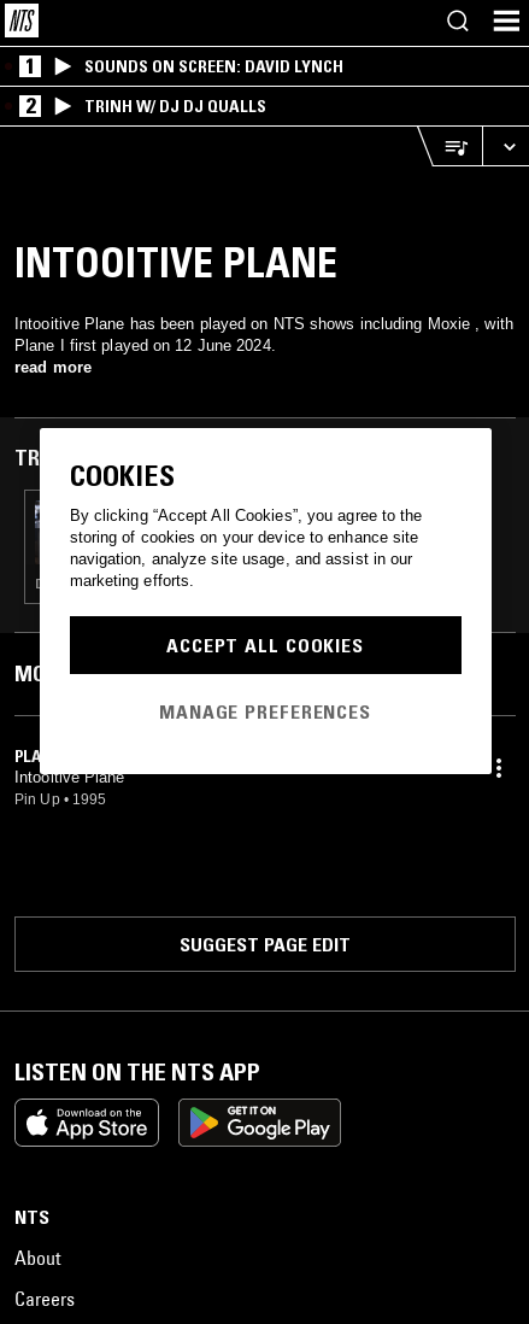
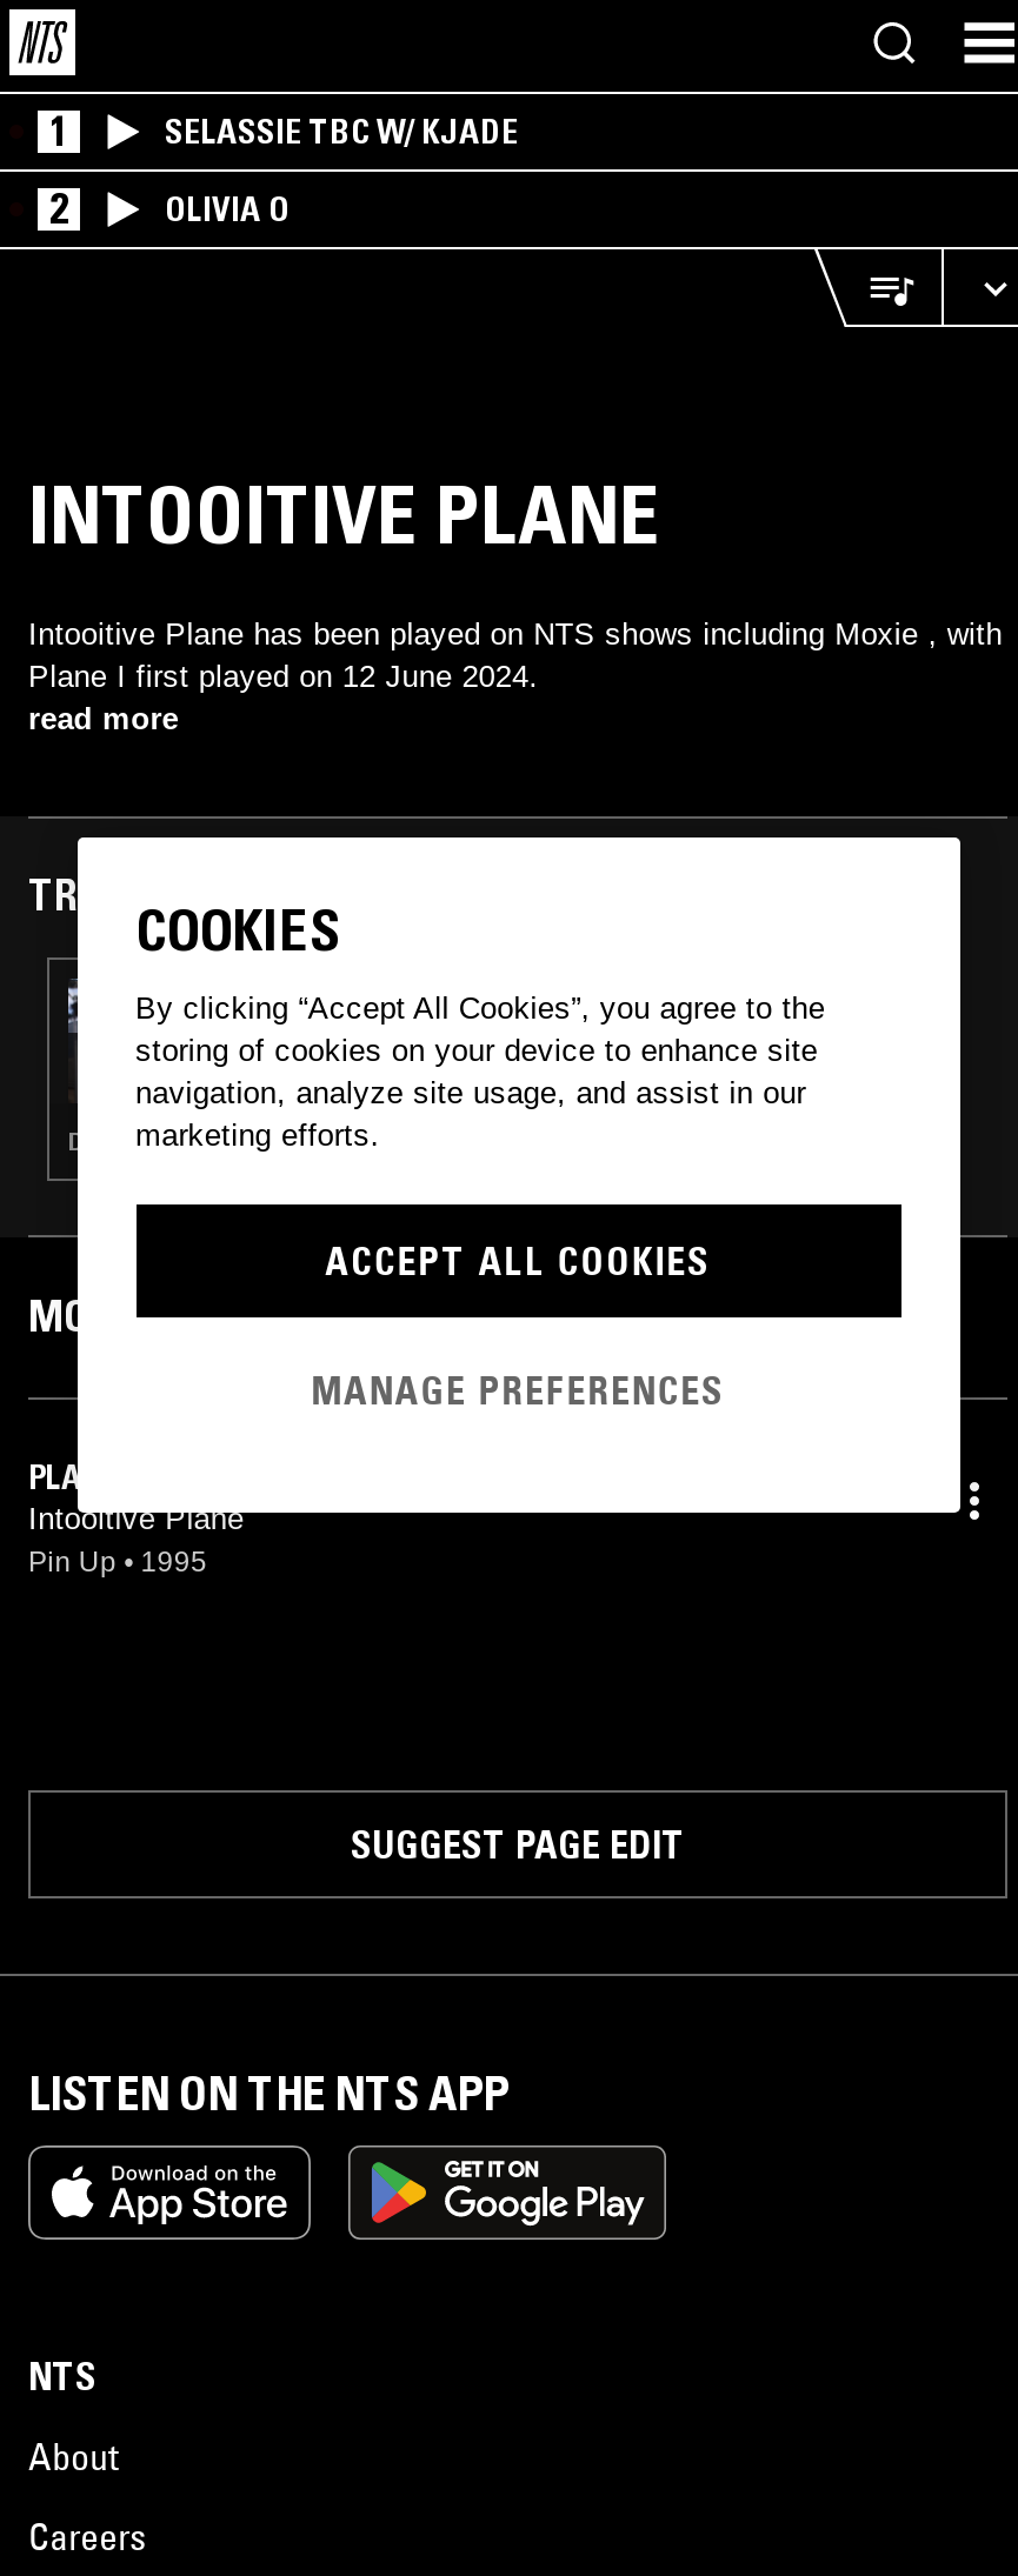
[84,55,343,77] SOUNDS ON SCREEN: DAVID LYNCH -> [165,111,518,153] SELASSIE TBC W/ KJADE
[84,95,266,117] TRINH W/ DJ DJ QUALLS -> [165,188,290,231] OLIVIA O

